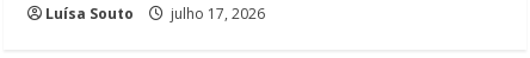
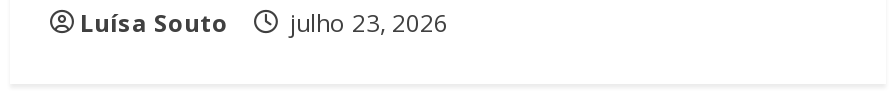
[45,4,265,24] Luísa Souto julho 17, 2026 -> [80,6,448,40] Luísa Souto julho 23, 2026

